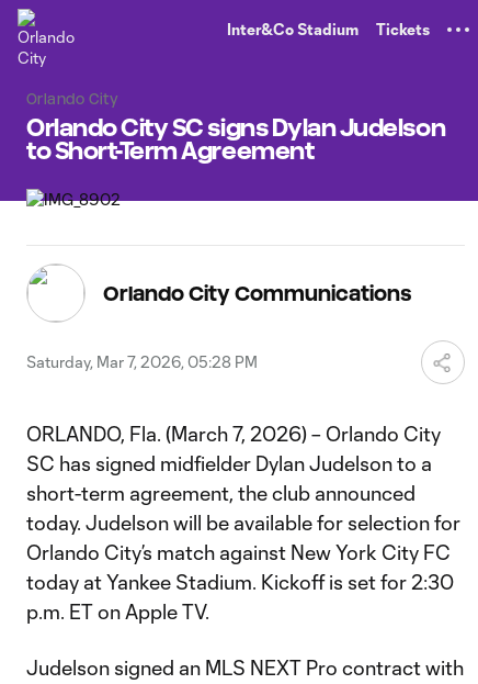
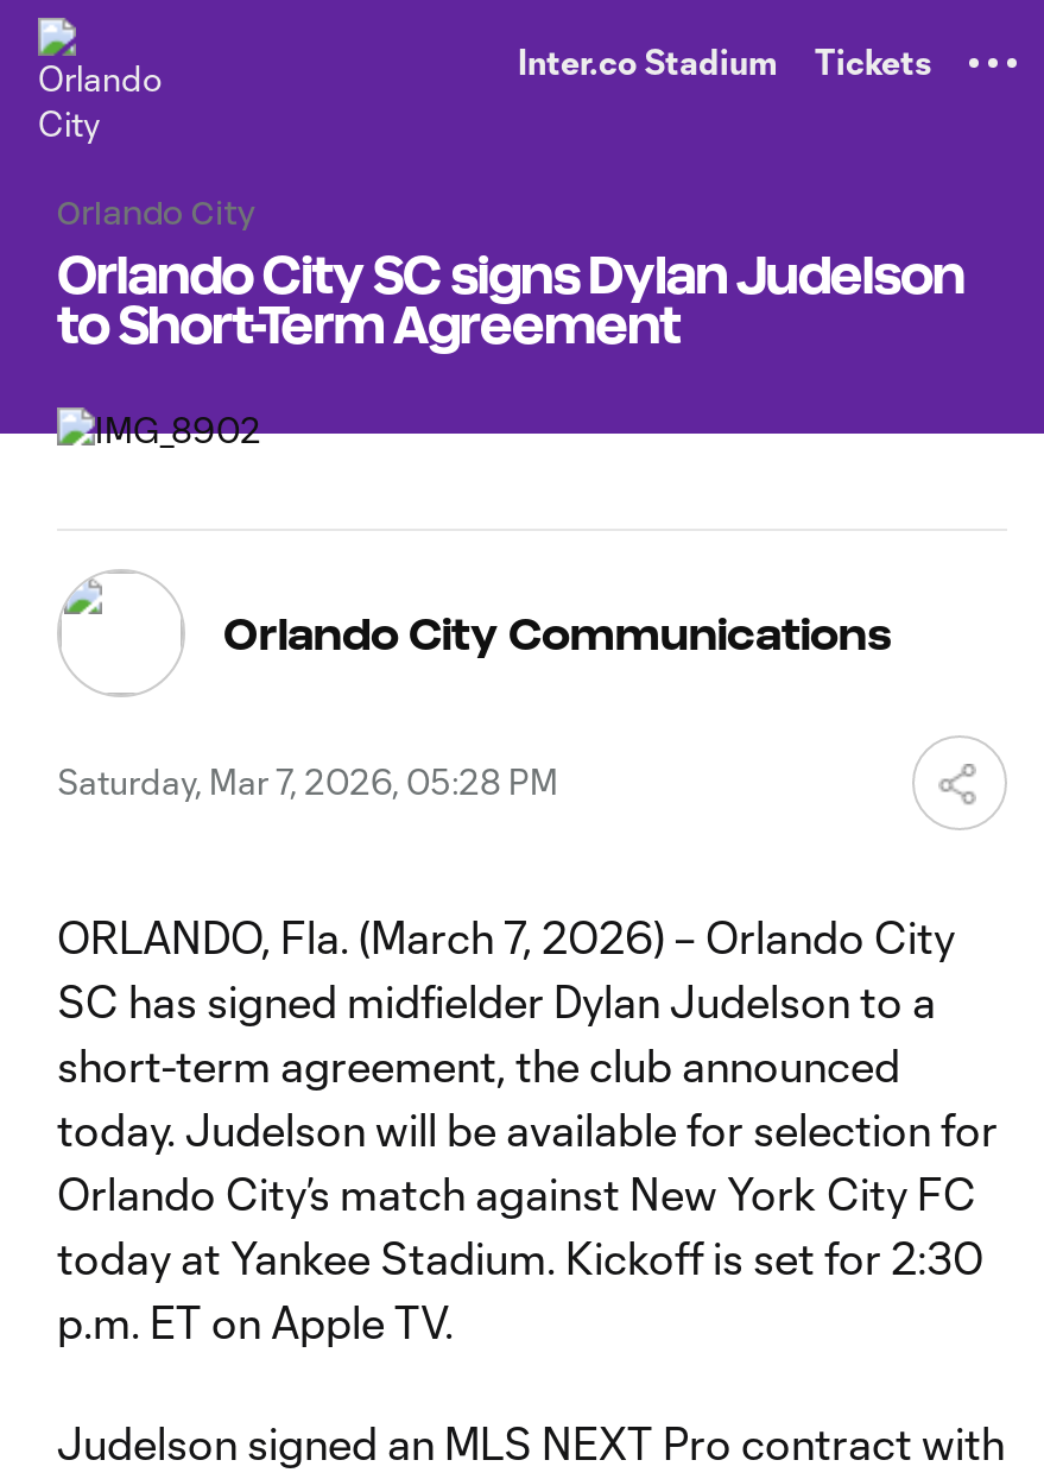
[227,20,358,38] Inter&Co Stadium -> [518,42,777,82] Inter.co Stadium

